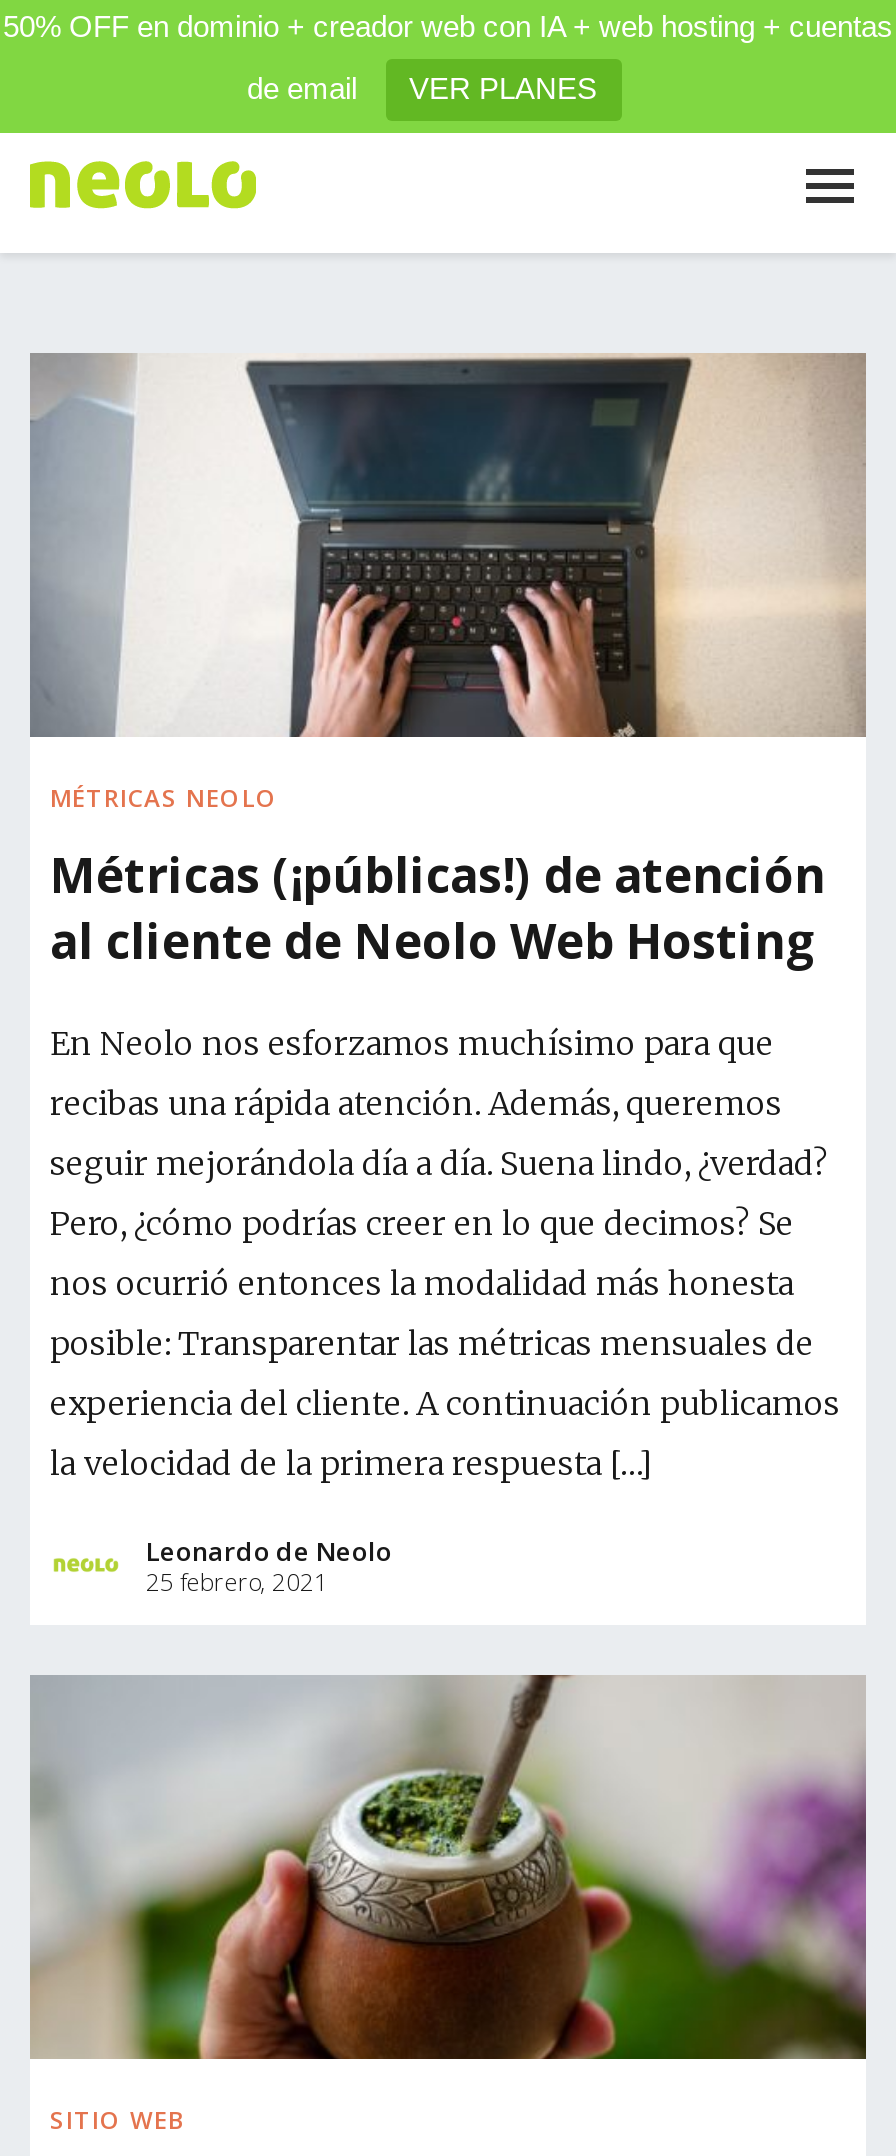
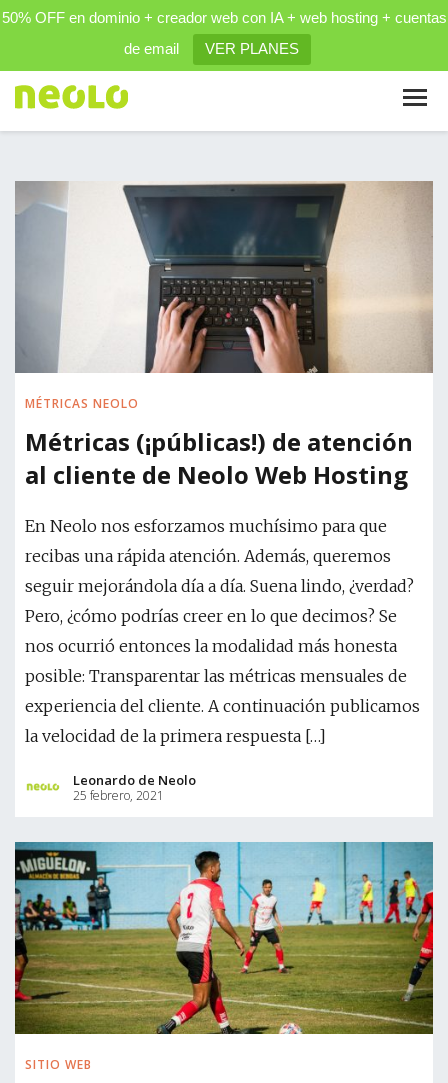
[30,1673,868,2061] [image] -> [14,841,434,1035] [image]

